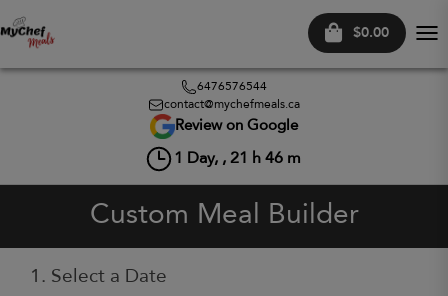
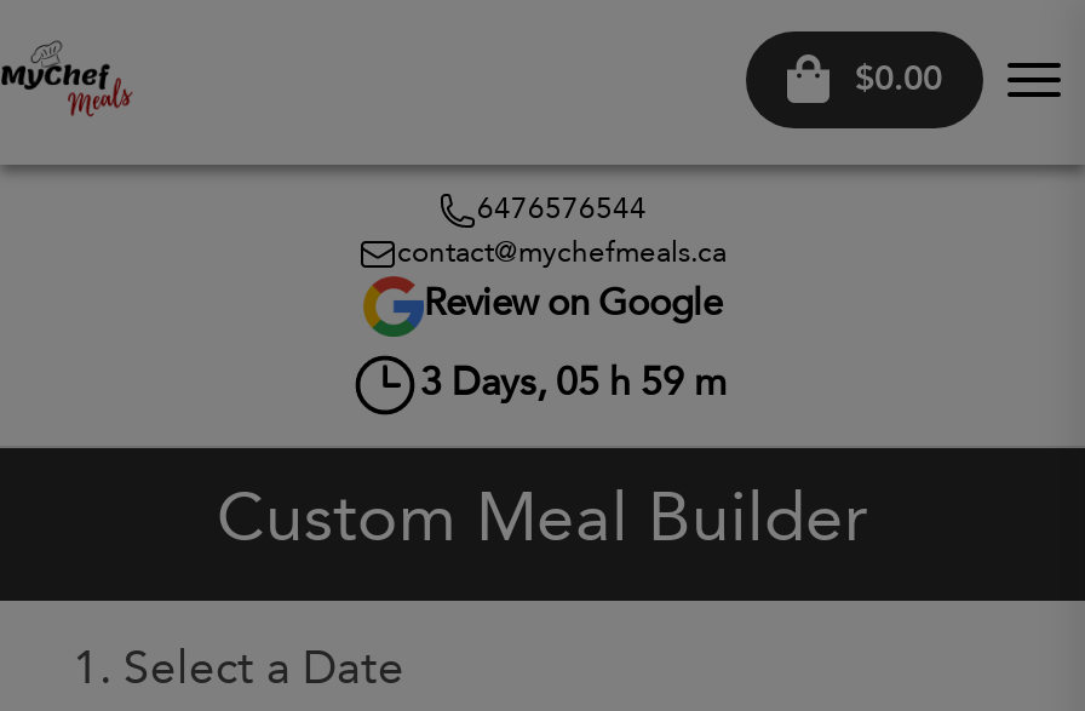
[173,151,304,167] 1 Day, , 21 h 46 m -> [420,366,737,405] 3 Days, 05 h 59 m

